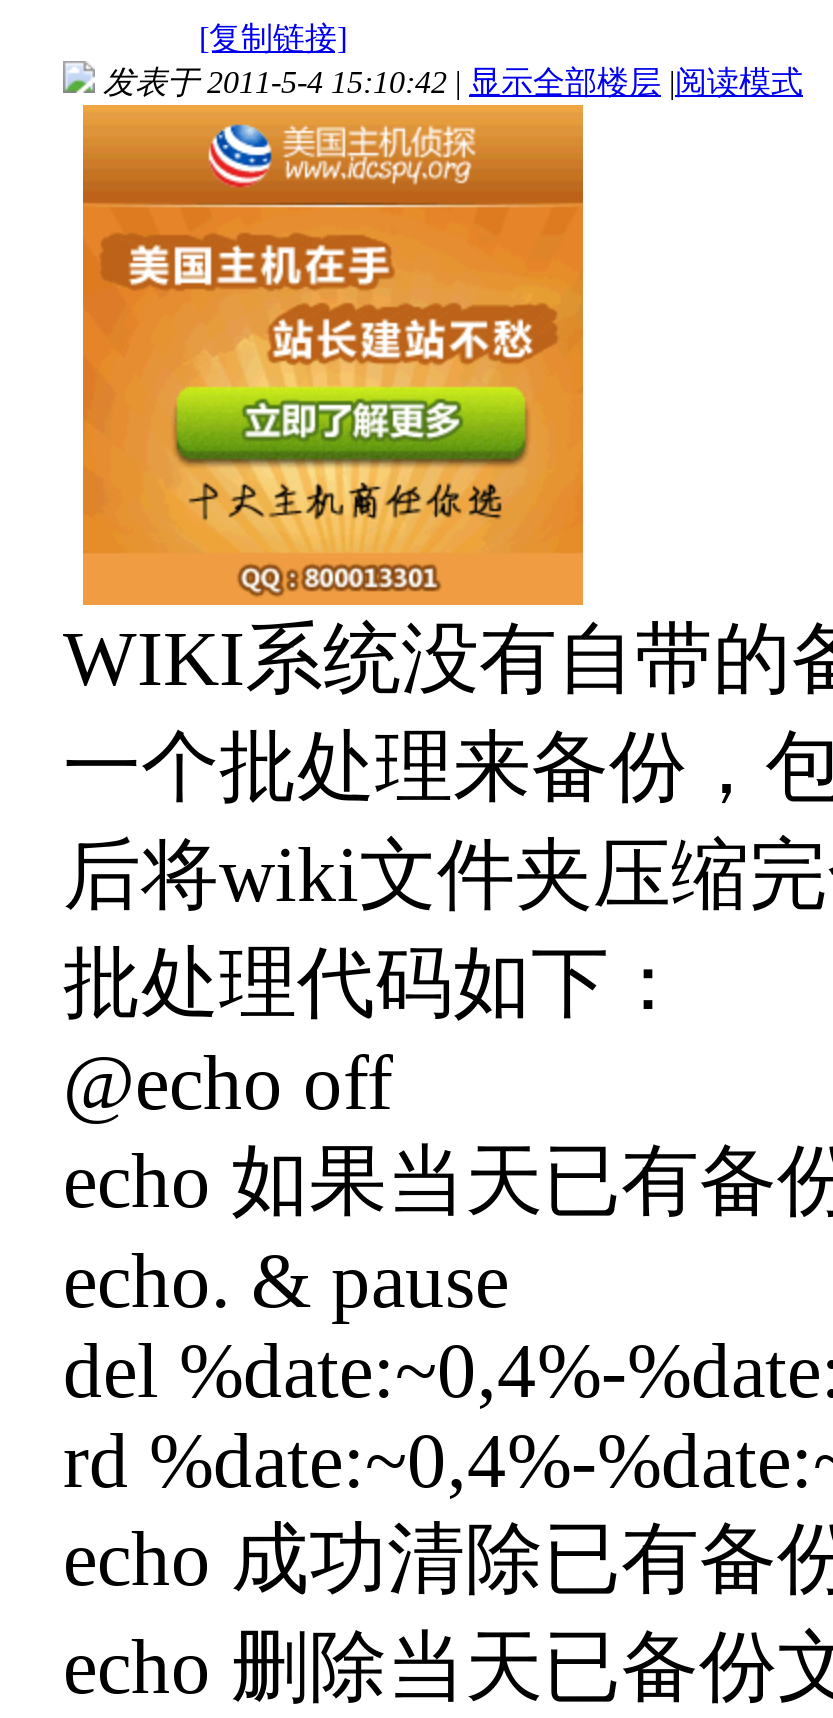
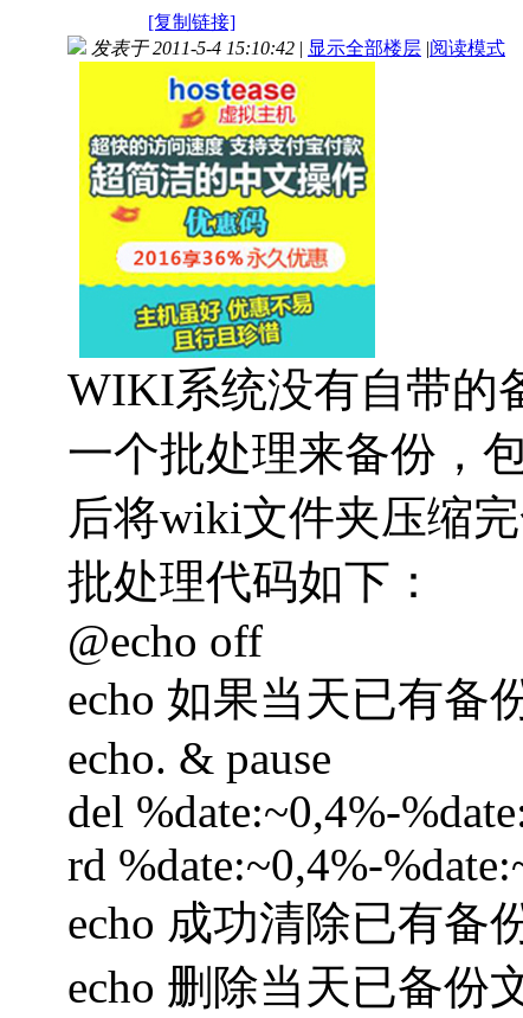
[81,103,585,607] [image] -> [78,60,376,359] [image]

